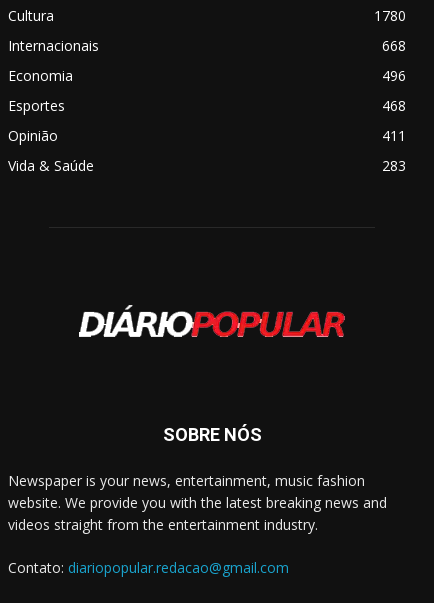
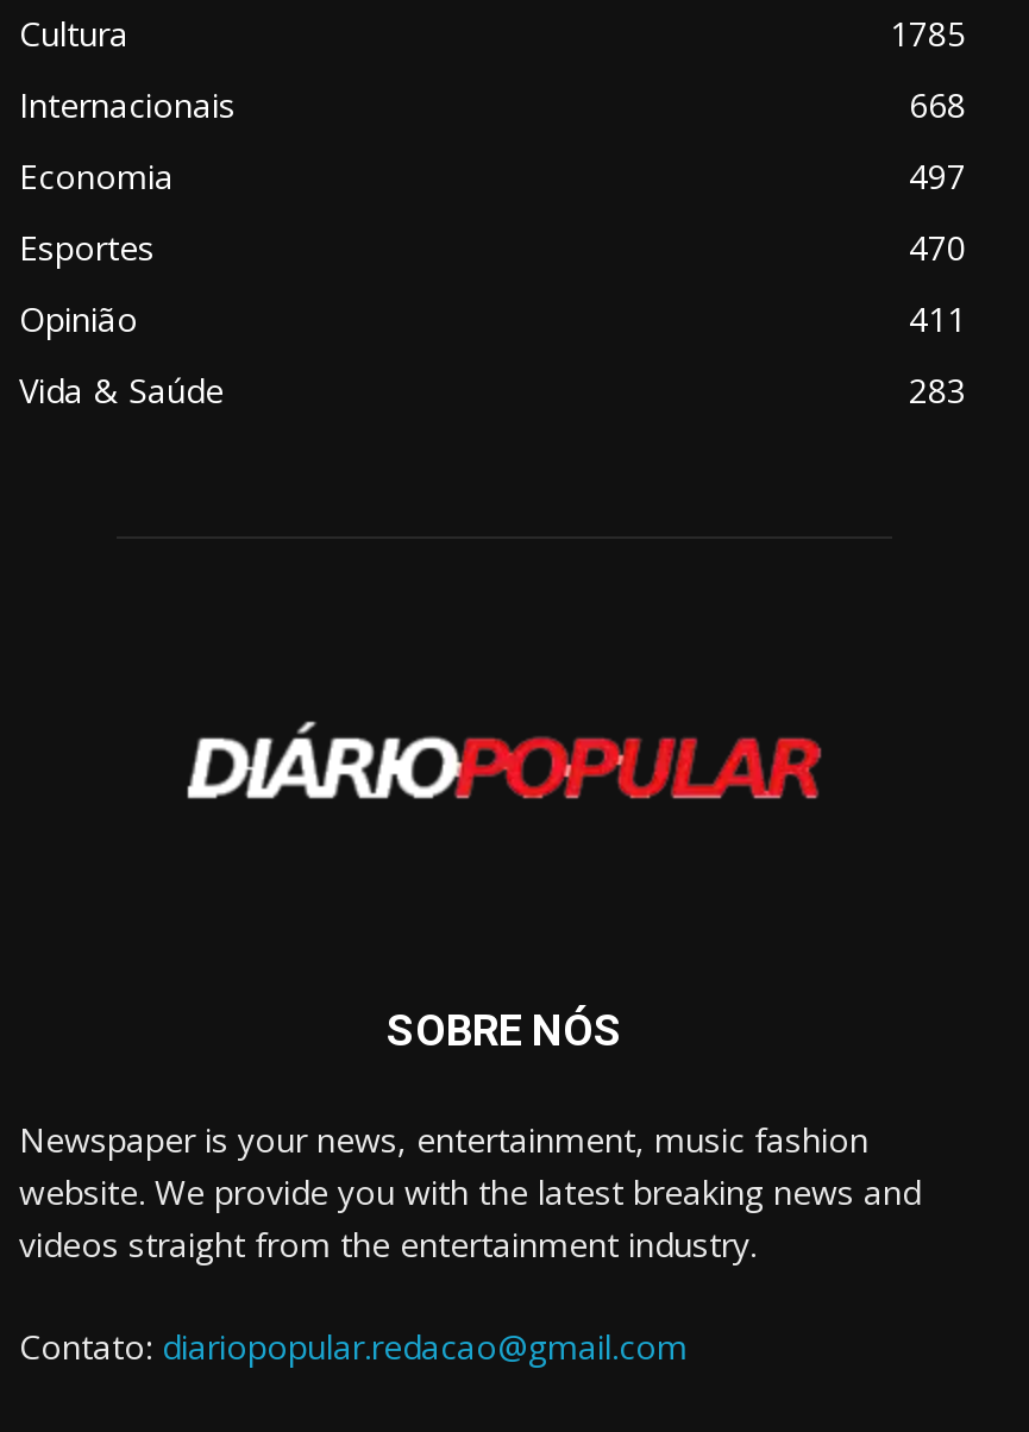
[374,6,406,25] 1780 -> [890,11,966,56] 1785
[382,66,406,85] 496 -> [909,154,966,199] 497
[382,96,406,115] 468 -> [909,225,966,270] 470

